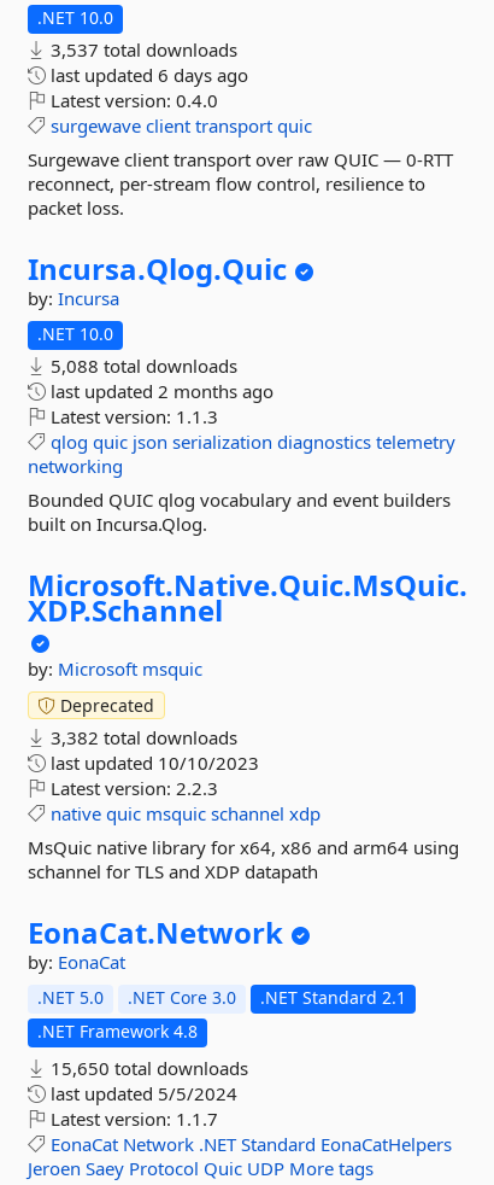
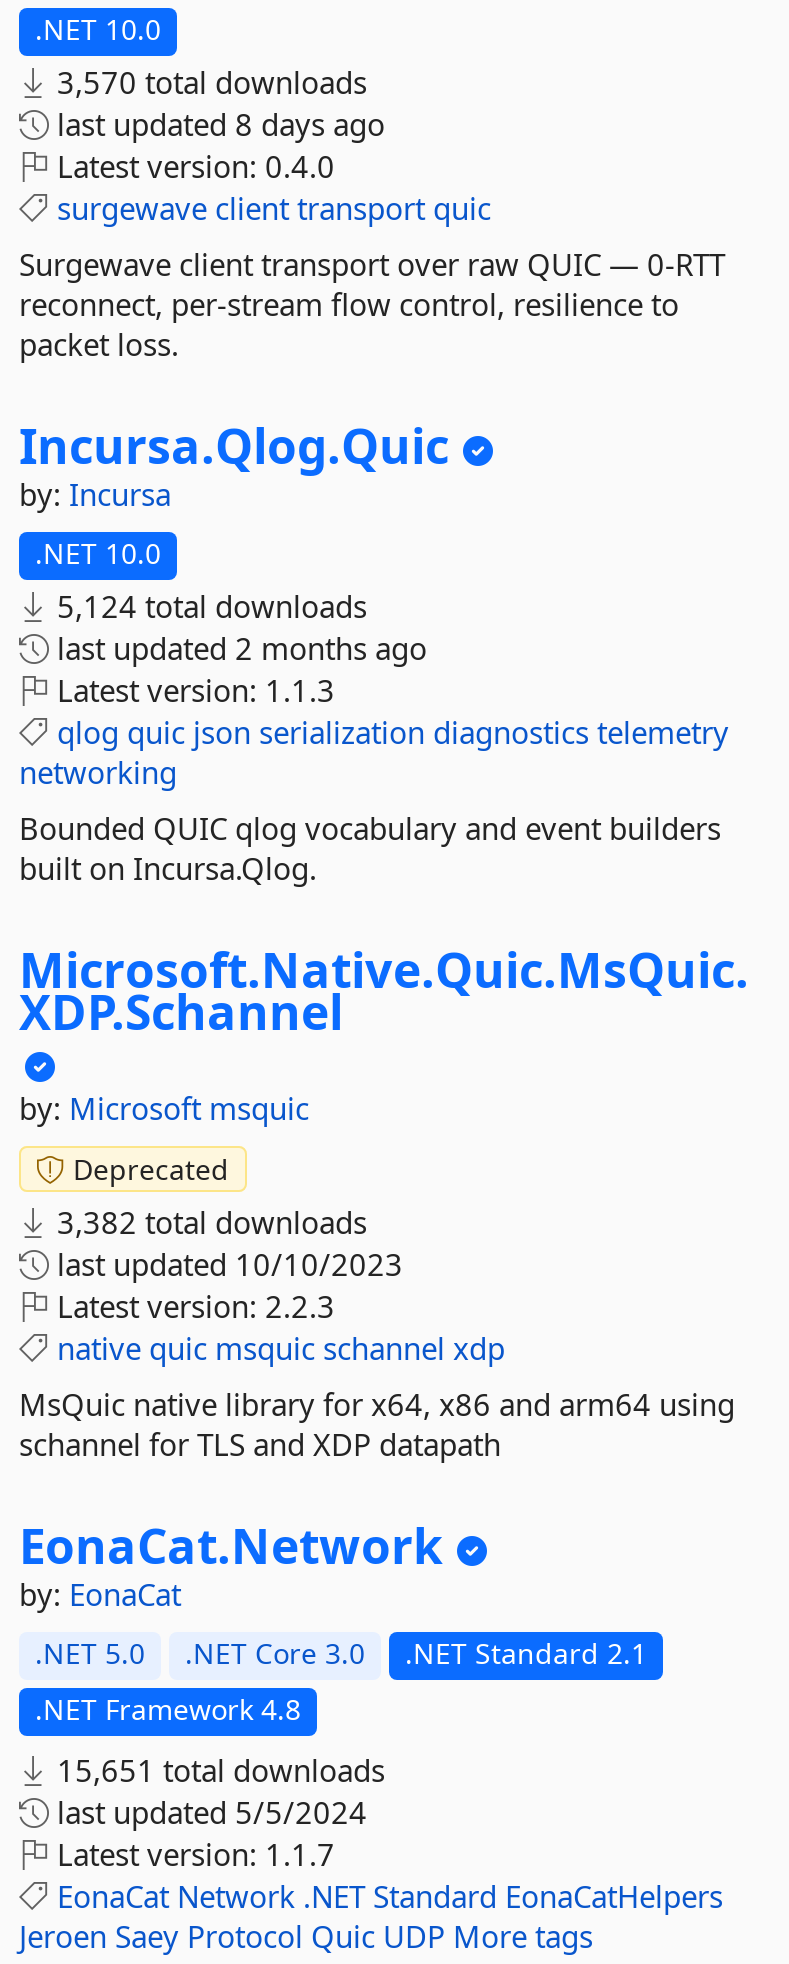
[46,37,237,62] 3,537 total downloads -> [49,62,367,102] 3,570 total downloads
[46,63,248,87] last updated 6 days ago -> [49,104,385,144] last updated 8 days ago
[46,354,237,378] 5,088 total downloads -> [49,586,367,626] 5,124 total downloads
[46,1056,248,1080] 15,650 total downloads -> [49,1750,385,1790] 15,651 total downloads

